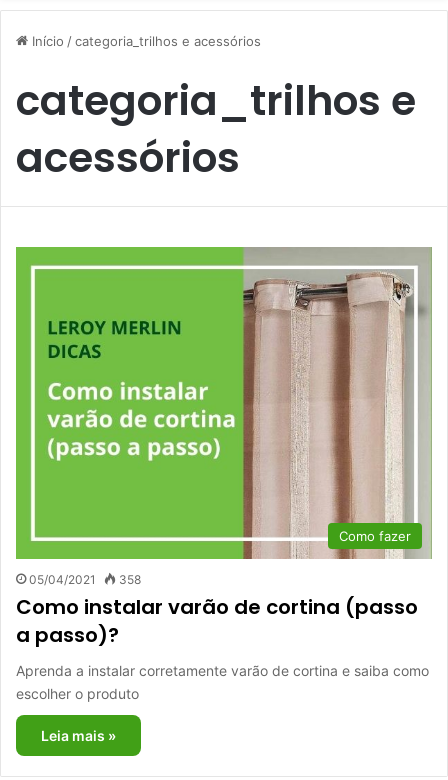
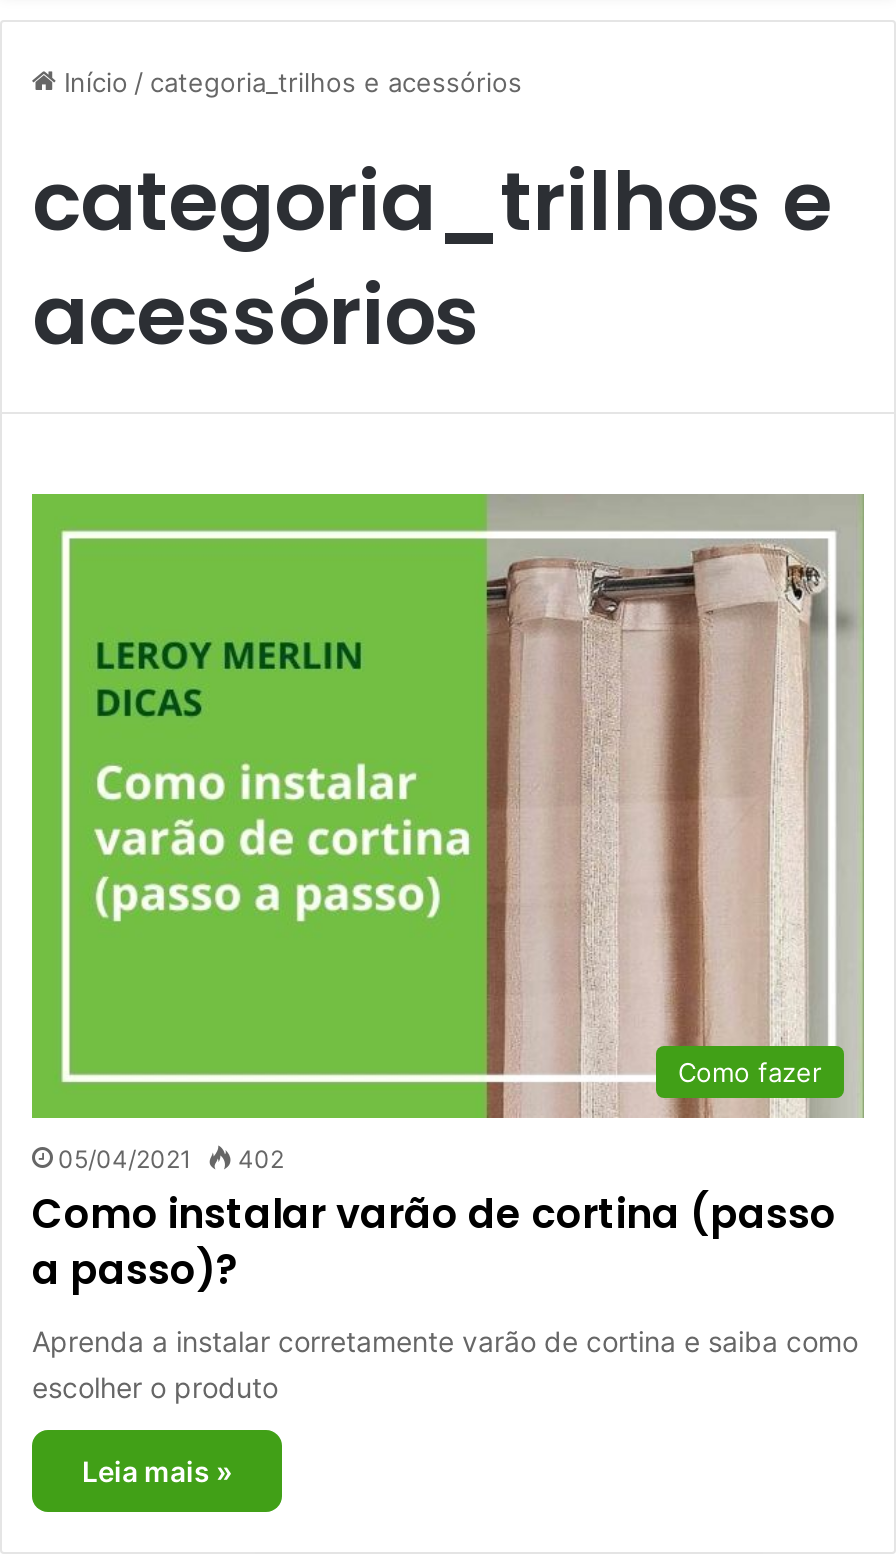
[29,572,141,587] 05/04/2021 358 -> [58,1144,284,1174] 05/04/2021 402

